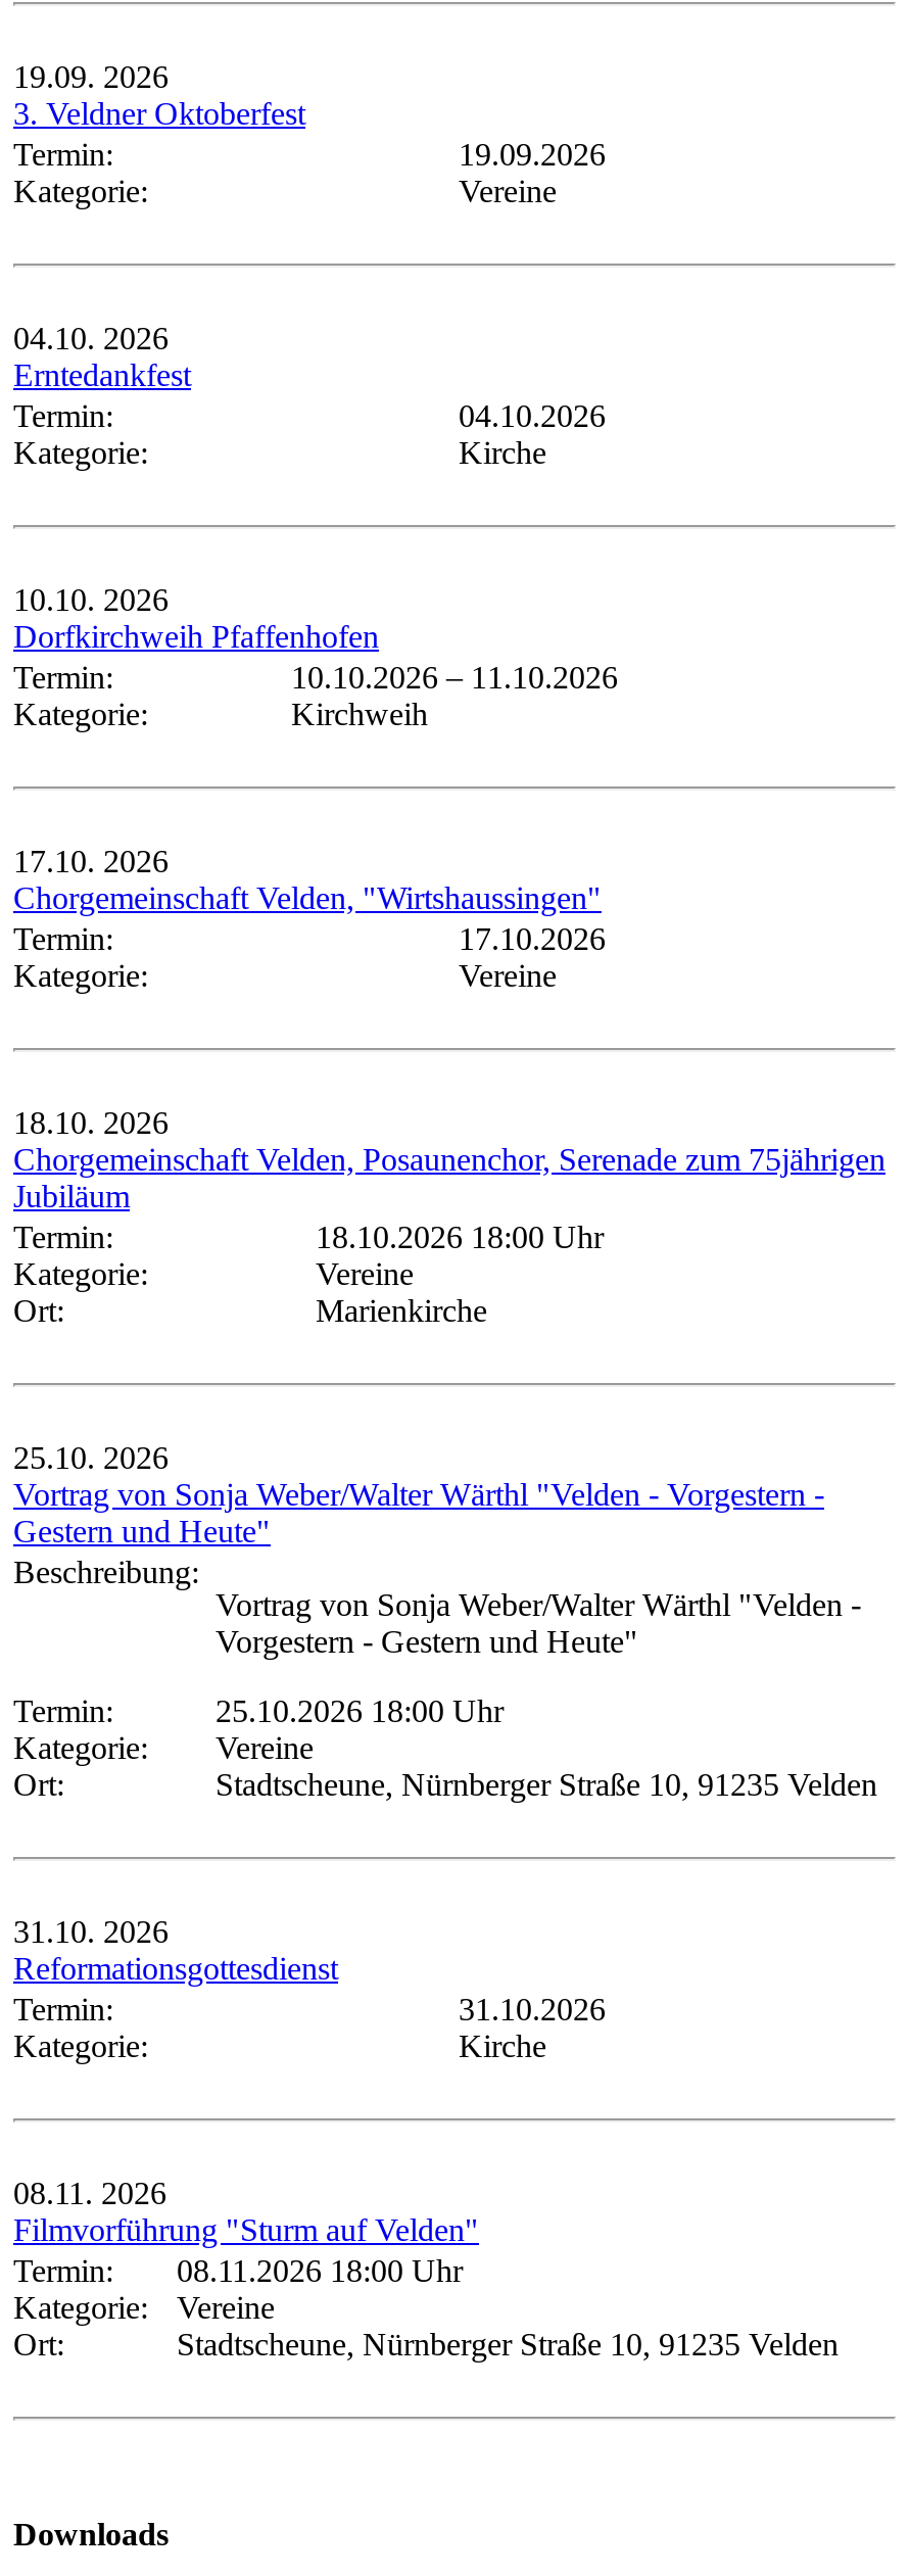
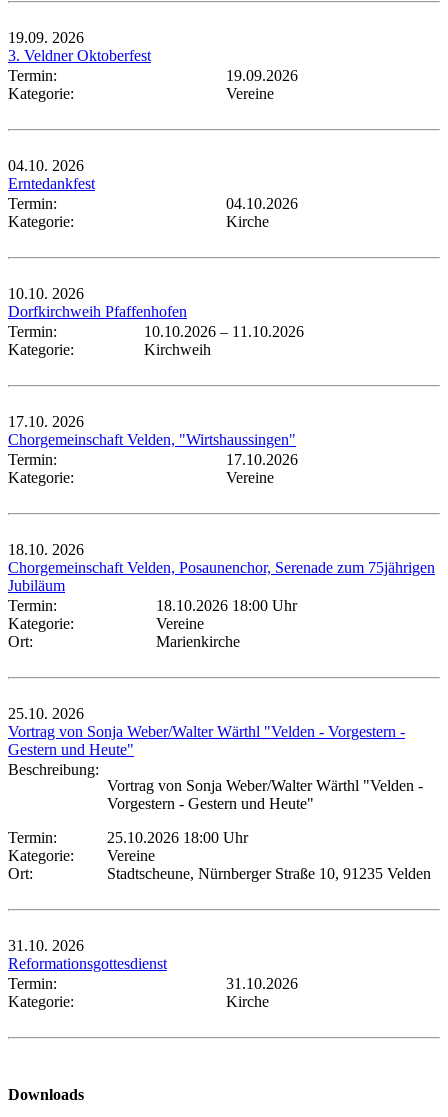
[13,2175,839,2361] 08.11. 2026 | Filmvorführung "Sturm auf Velden" | Termin: | 08.11.2026 18:00 Uhr | Kategorie: Vereine | Ort: | Stadtscheune, Nürnberger Straße 10, 91235 Velden -> none

